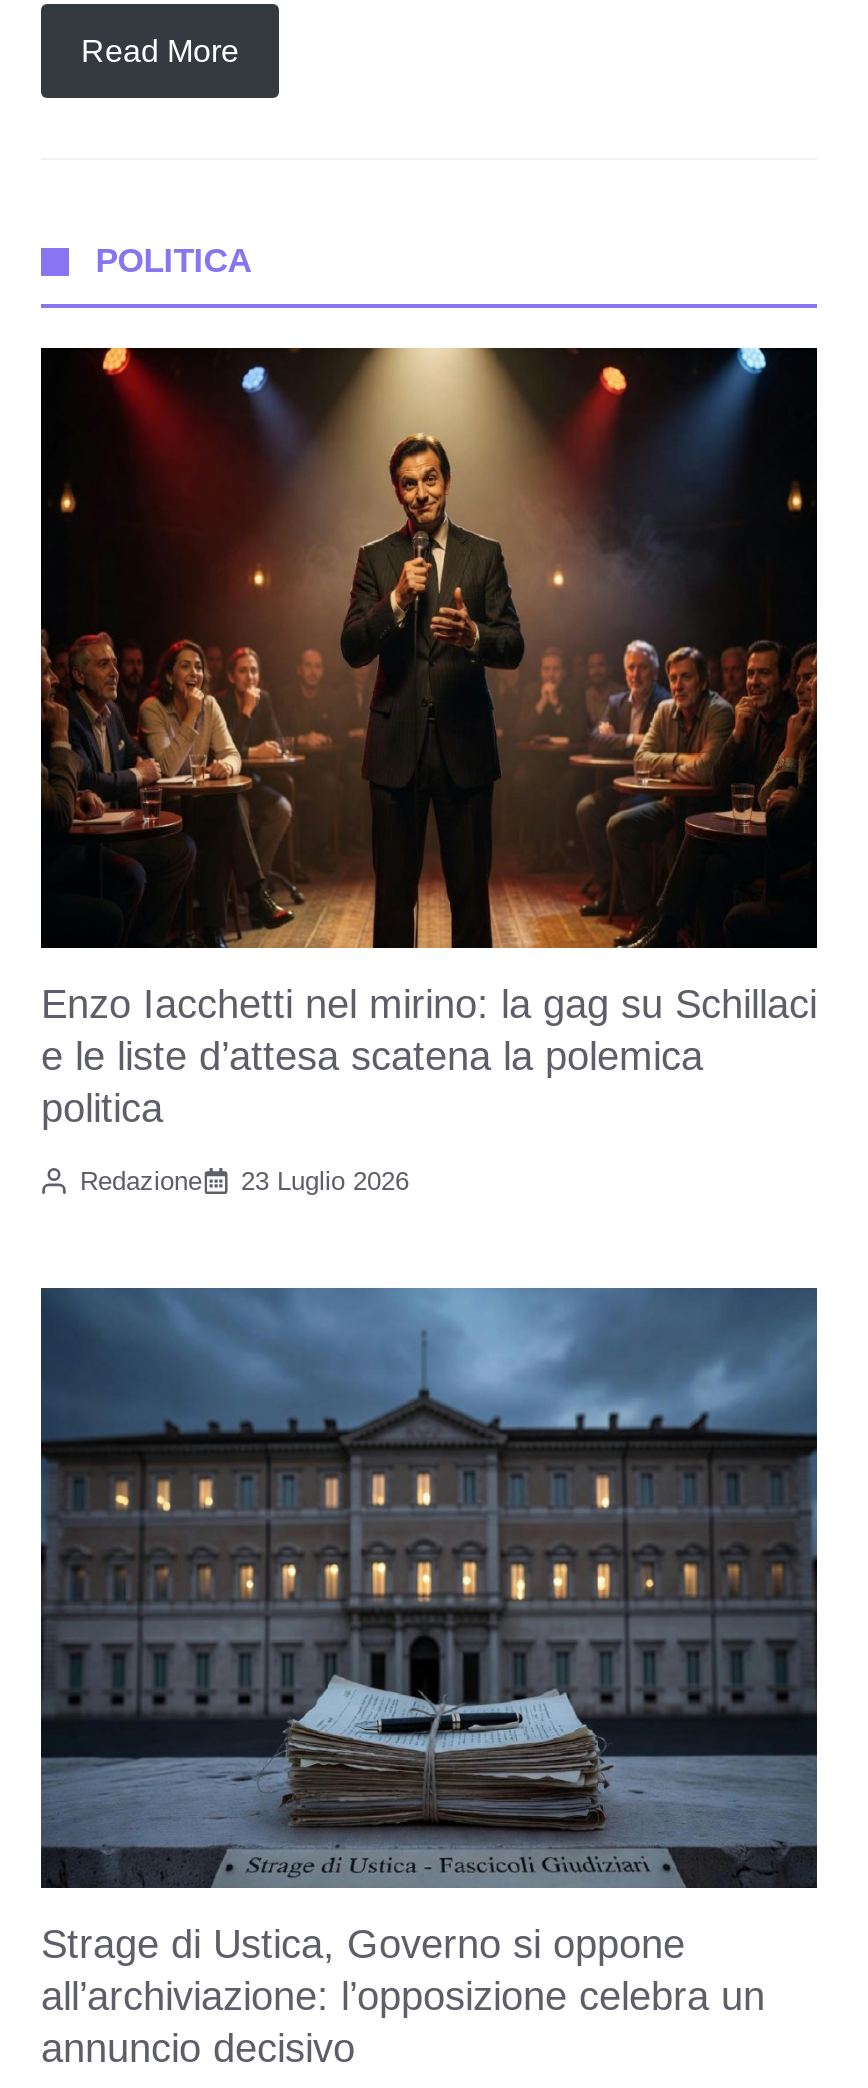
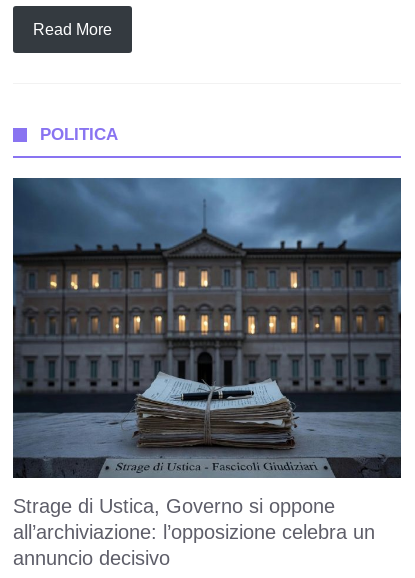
[39,346,819,1196] [image] | Enzo Iacchetti nel mirino: la gag su Schillaci | e le liste d’attesa scatena la polemica | politica | Redazione | 23 Luglio 2026 -> none

